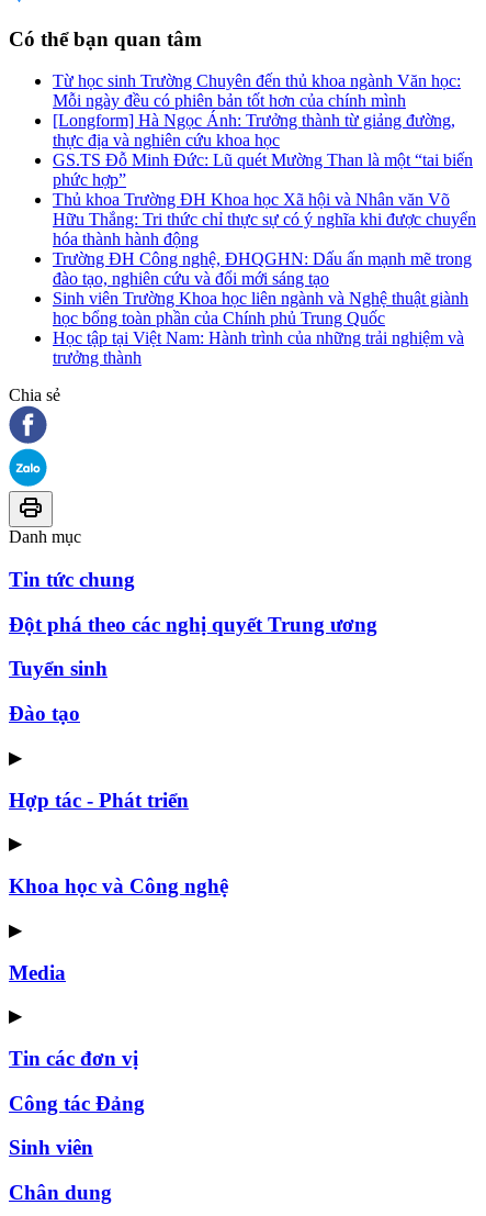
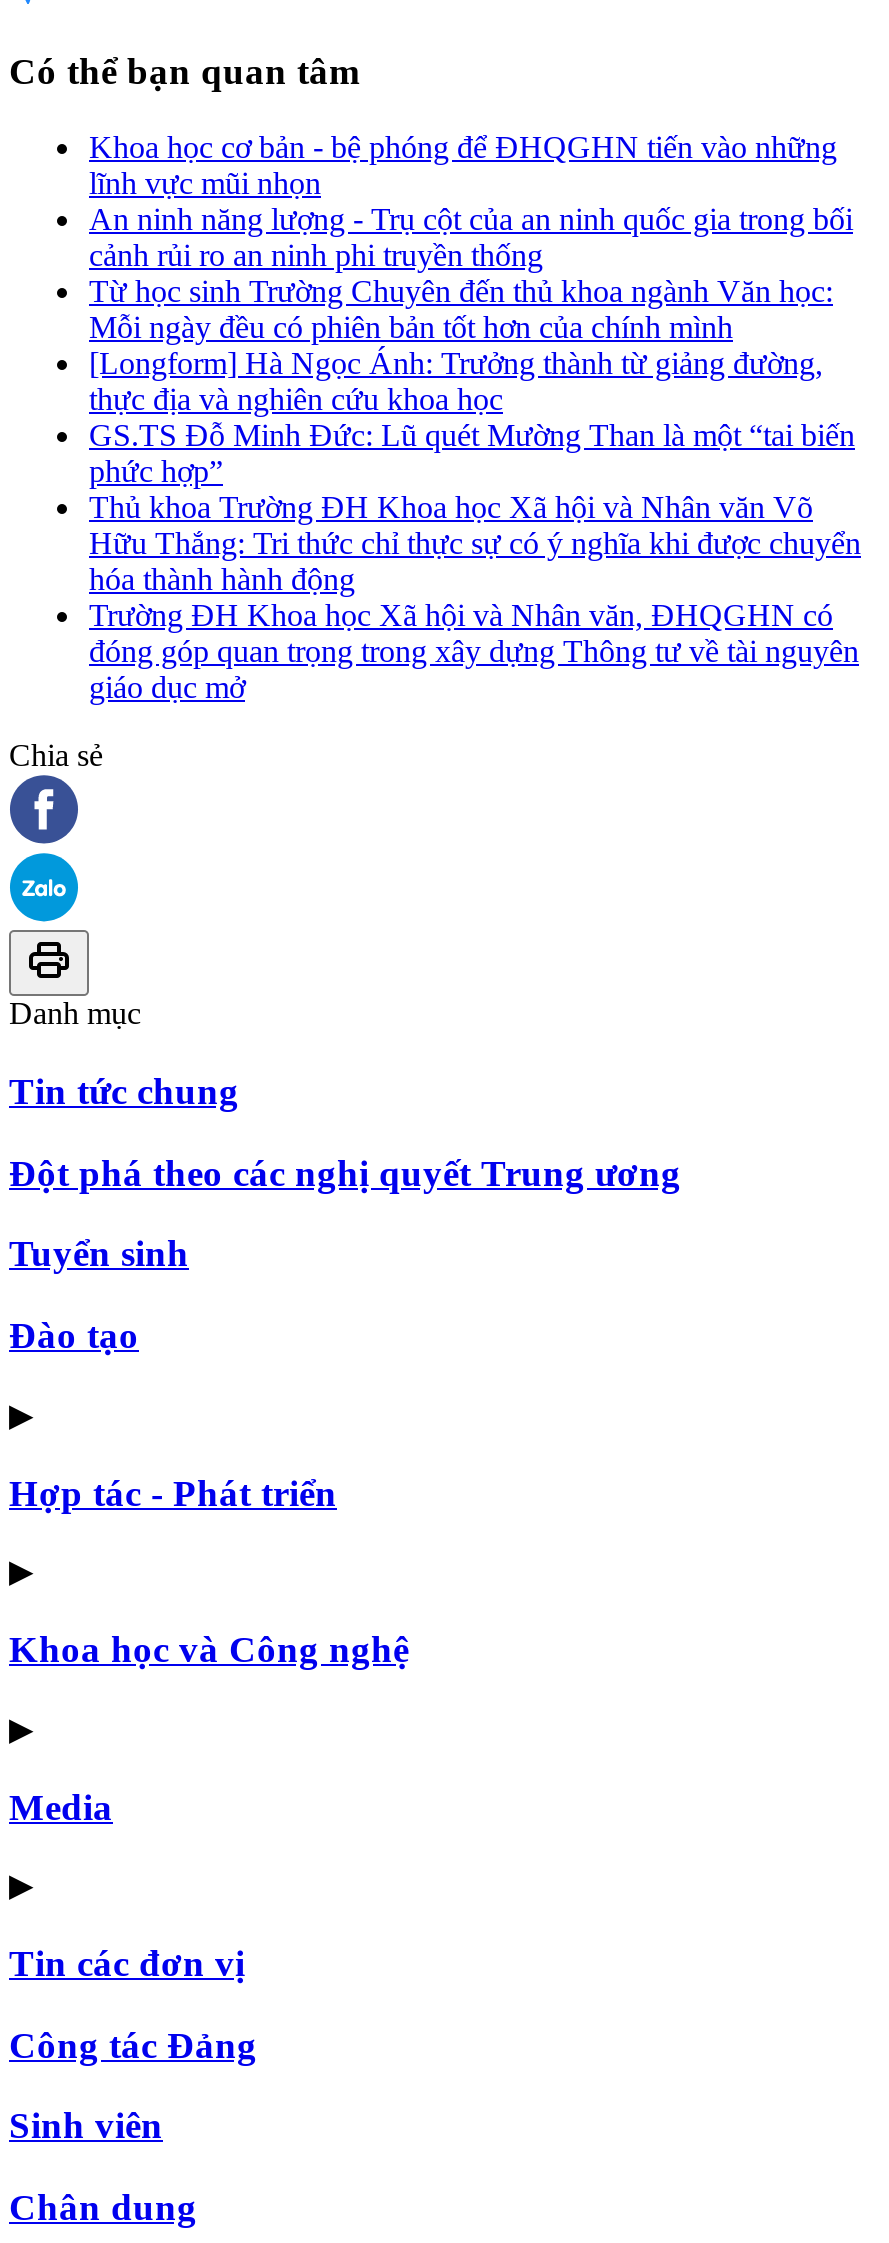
none -> [89,131,853,273] Khoa học cơ bản - bệ phóng để ĐHQGHN tiến vào những | lĩnh vực mũi nhọn | An ninh năng lượng - Trụ cột của an ninh quốc gia trong bối | cảnh rủi ro an ninh phi truyền thống
moved [53,72,476,249] -> [89,275,861,597]: Từ học sinh Trường Chuyên đến thủ khoa ngành Văn học: | Mỗi ngày đều có phiên bản tốt hơn của chính mình | [Longform] Hà Ngọc Ánh: Trưởng thành từ giảng đường, | ... | Hữu Thắng: Tri thức chỉ thực sự có ý nghĩa khi được chuyển | hóa thành hành động
[53,250,472,367] Trường ĐH Công nghệ, ĐHQGHN: Dấu ấn mạnh mẽ trong | đào tạo, nghiên cứu và đổi mới sáng tạo | Sinh viên Trường Khoa học liên ngành và Nghệ thuật giành | học bổng toàn phần của Chính phủ Trung Quốc | Học tập tại Việt Nam: Hành trình của những trải nghiệm và | trưởng thành -> [89,599,859,705] Trường ĐH Khoa học Xã hội và Nhân văn, ĐHQGHN có | đóng góp quan trọng trong xây dựng Thông tư về tài nguyên | giáo dục mở

